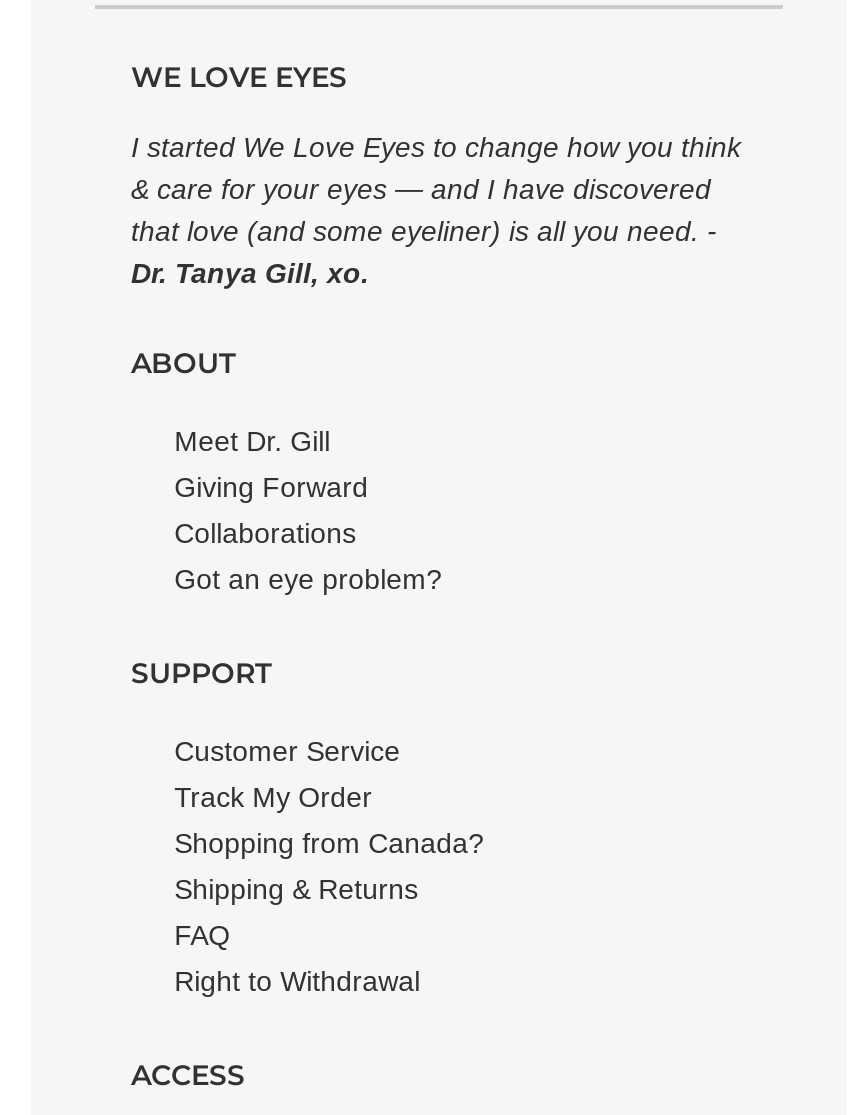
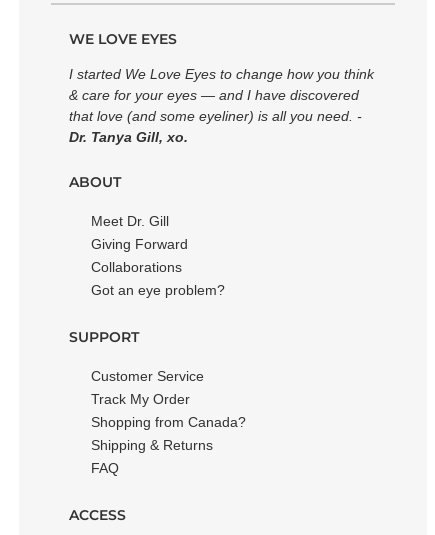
[174,964,420,996] Right to Withdrawal -> none

